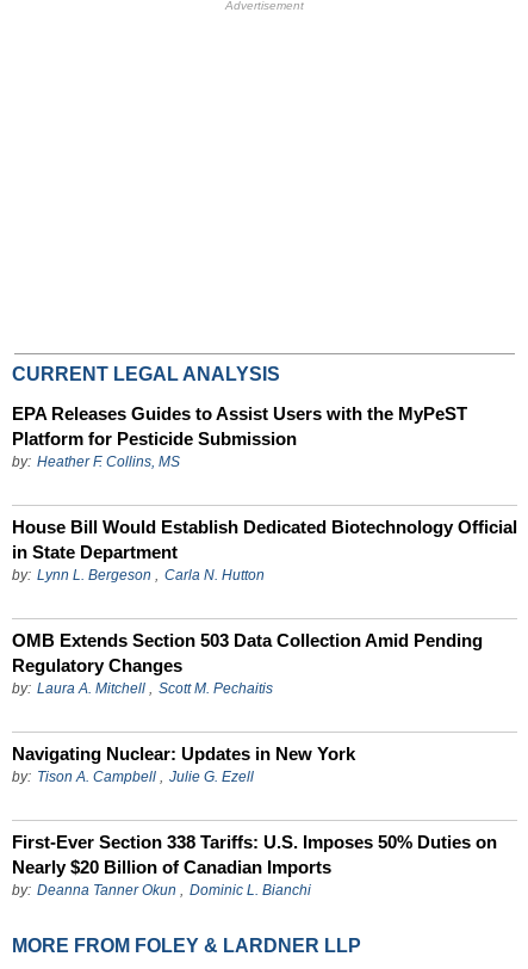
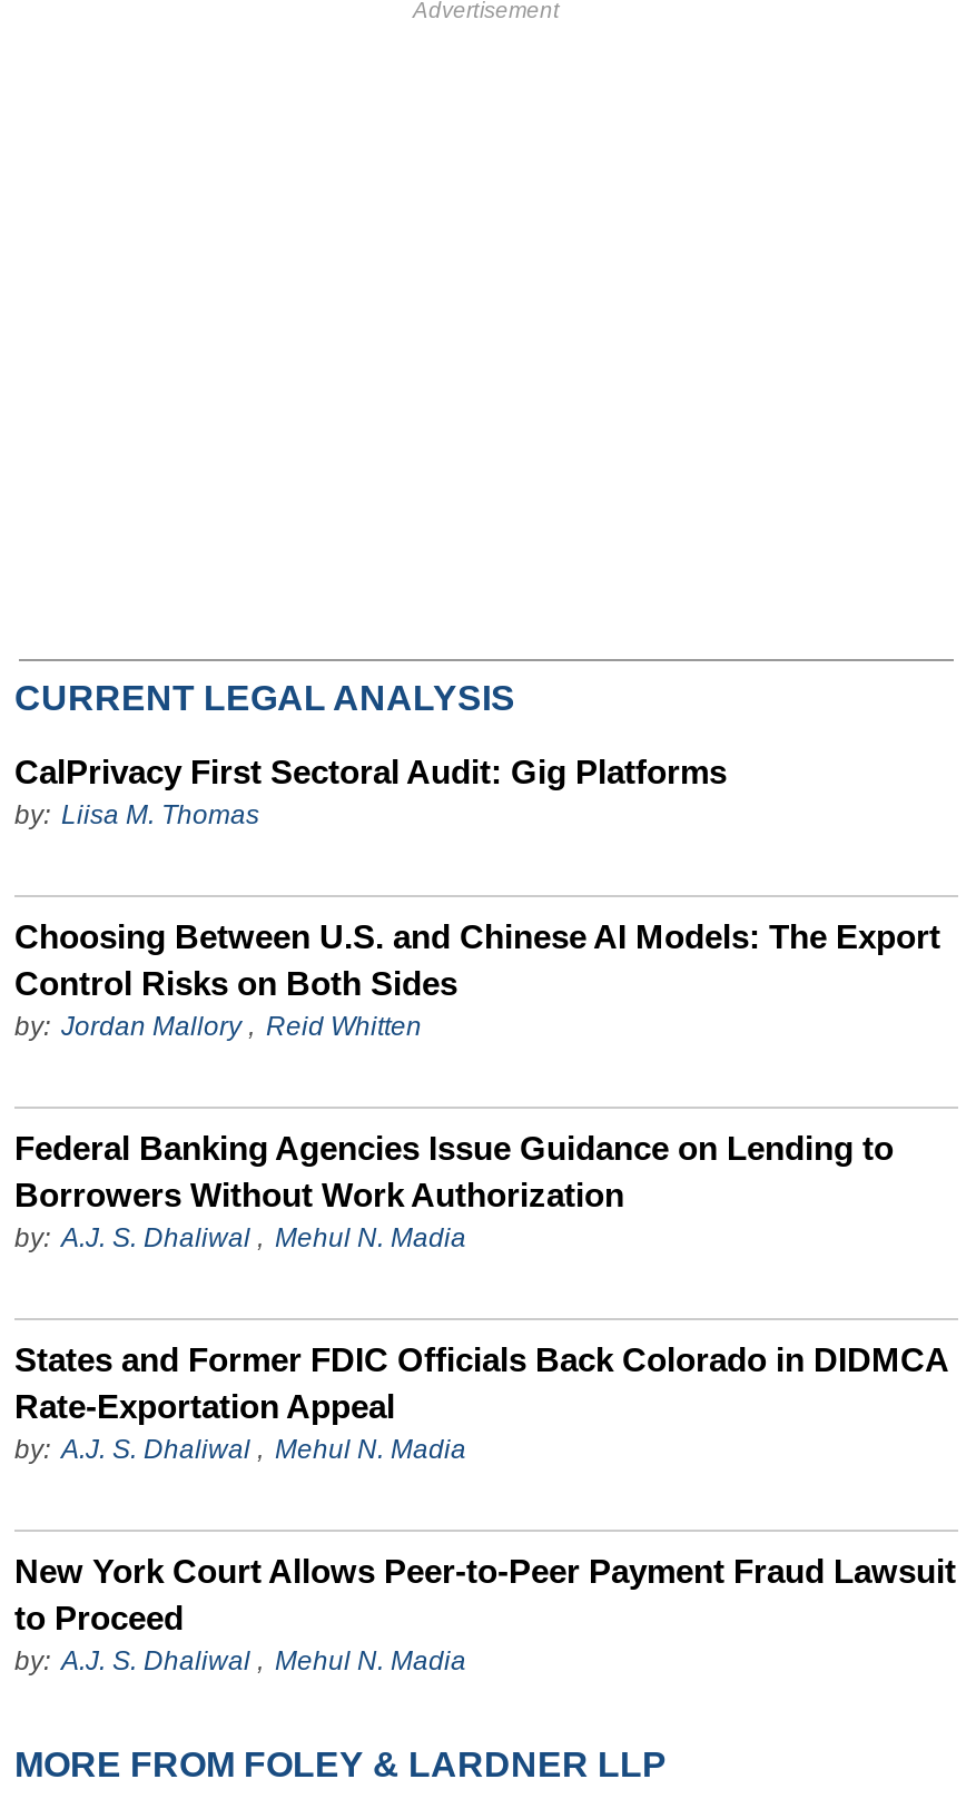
[12,404,467,471] EPA Releases Guides to Assist Users with the MyPeST | Platform for Pesticide Submission | by: Heather F. Collins, MS -> [14,754,727,832] CalPrivacy First Sectoral Audit: Gig Platforms | by: Liisa M. Thomas
[12,517,517,584] House Bill Would Establish Dedicated Biotechnology Official | in State Department | by: Lynn L. Bergeson, Carla N. Hutton -> [14,918,940,1043] Choosing Between U.S. and Chinese AI Models: The Export | Control Risks on Both Sides | by: Jordan Mallory, Reid Whitten
[12,631,483,698] OMB Extends Section 503 Data Collection Amid Pending | Regulatory Changes | by: Laura A. Mitchell, Scott M. Pechaitis -> [14,1130,894,1255] Federal Banking Agencies Issue Guidance on Lending to | Borrowers Without Work Authorization | by: A.J. S. Dhaliwal, Mehul N. Madia
[12,744,355,786] Navigating Nuclear: Updates in New York | by: Tison A. Campbell, Julie G. Ezell -> [14,1341,947,1466] States and Former FDIC Officials Back Colorado in DIDMCA | Rate-Exportation Appeal | by: A.J. S. Dhaliwal, Mehul N. Madia
[12,832,497,899] First-Ever Section 338 Tariffs: U.S. Imposes 50% Duties on | Nearly $20 Billion of Canadian Imports | by: Deanna Tanner Okun, Dominic L. Bianchi -> [14,1553,956,1678] New York Court Allows Peer-to-Peer Payment Fraud Lawsuit | to Proceed | by: A.J. S. Dhaliwal, Mehul N. Madia

